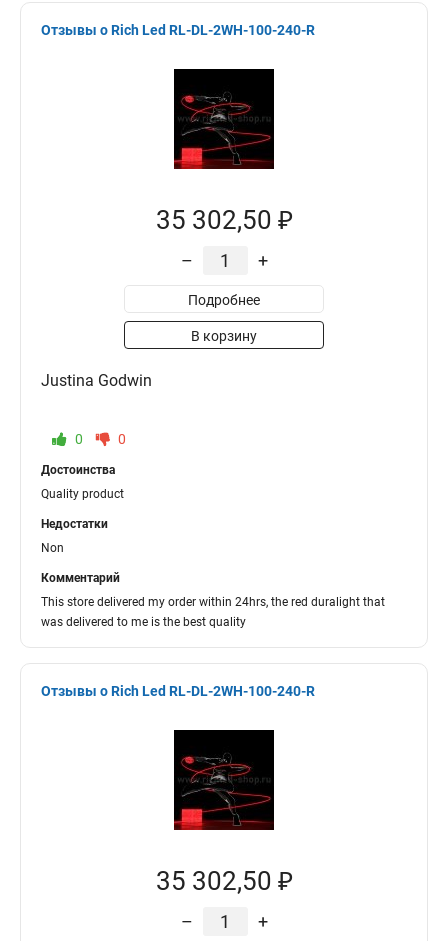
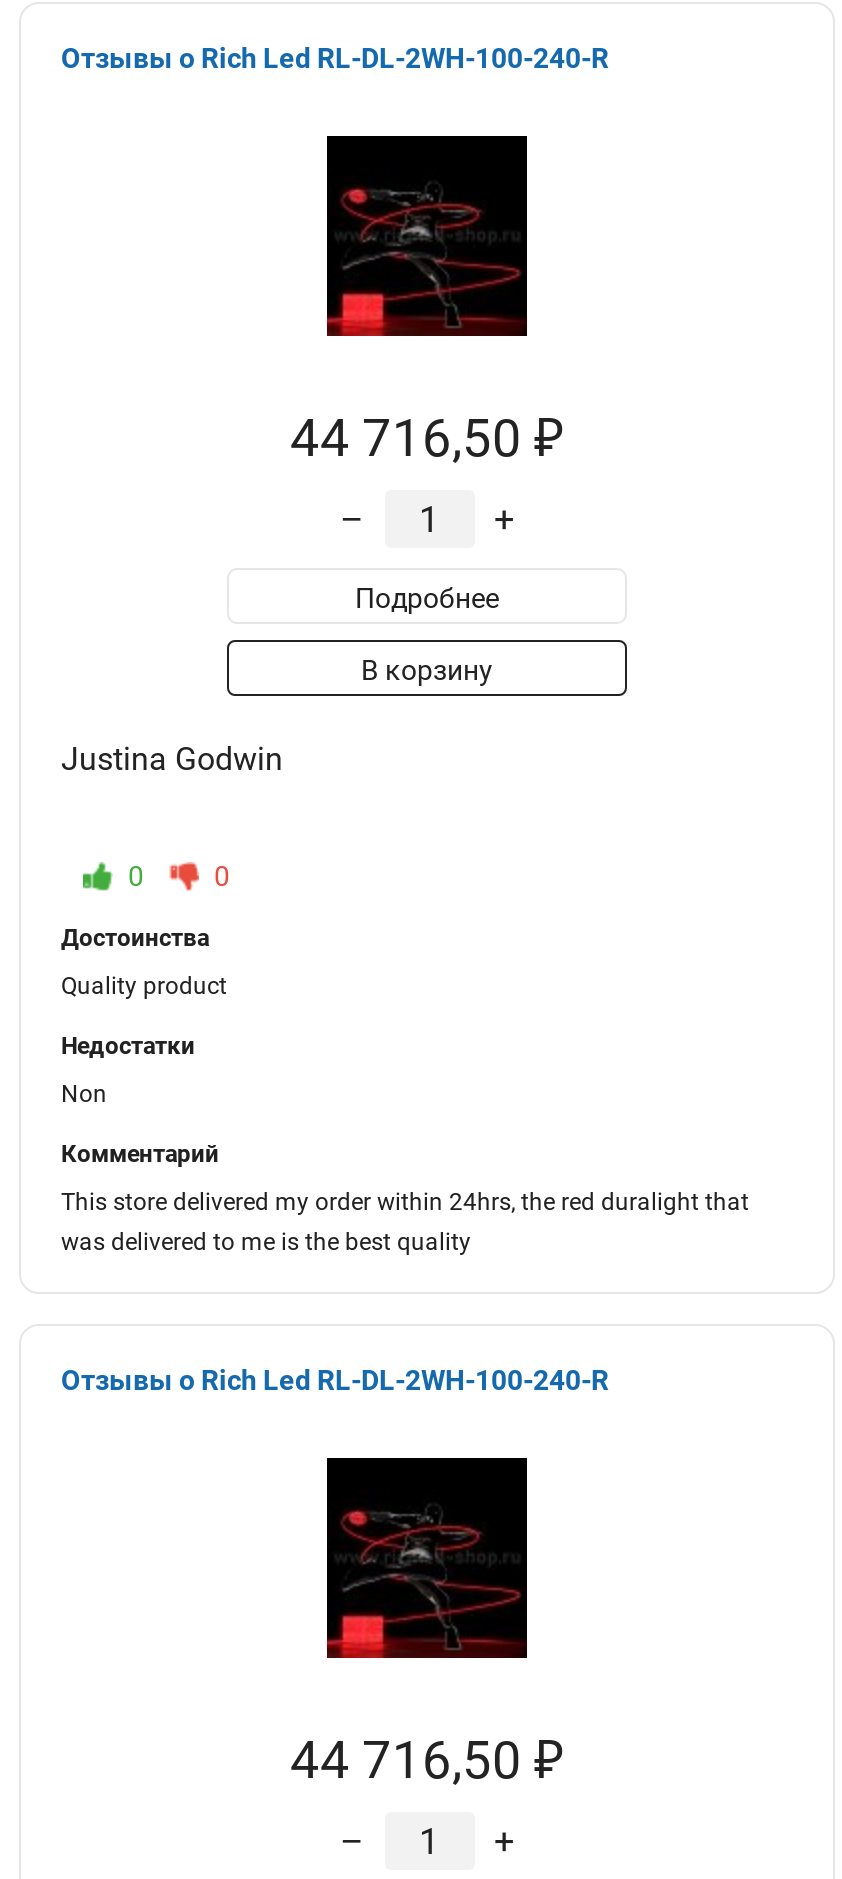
[155,205,292,235] 35 302,50 ₽ -> [290,408,564,468] 44 716,50 ₽
[155,866,292,896] 35 302,50 ₽ -> [290,1730,564,1790] 44 716,50 ₽

